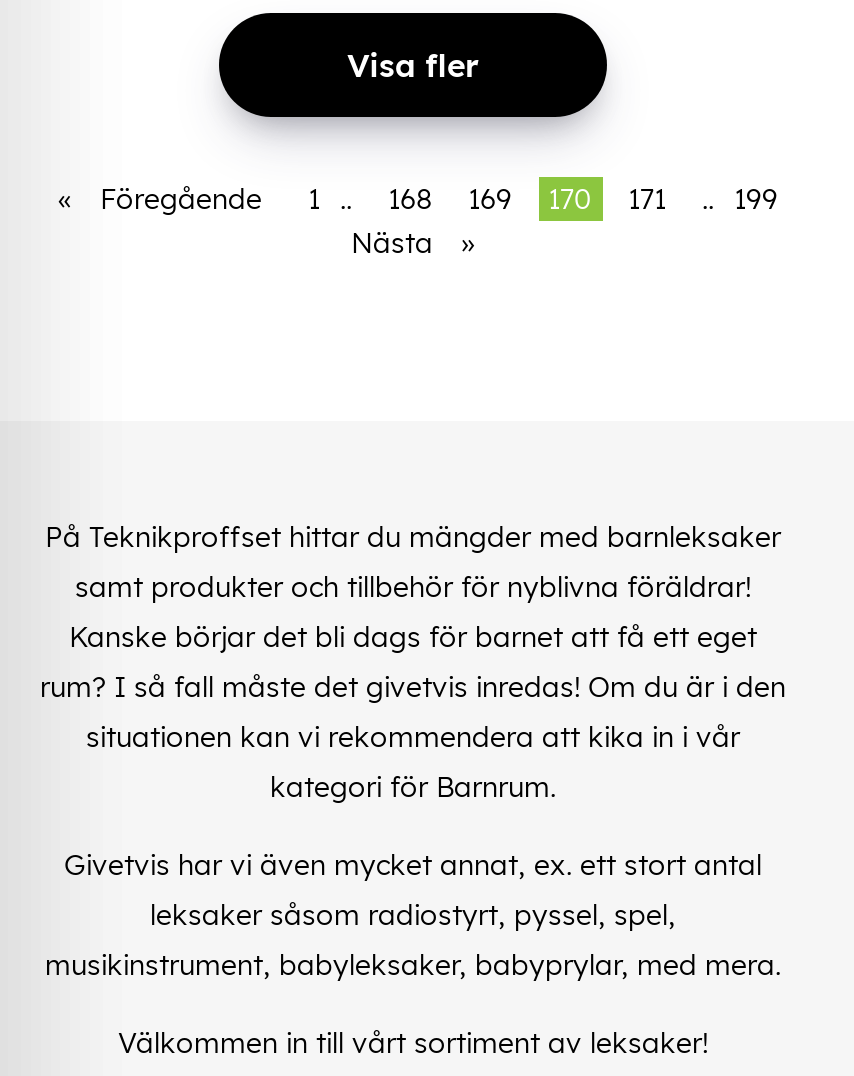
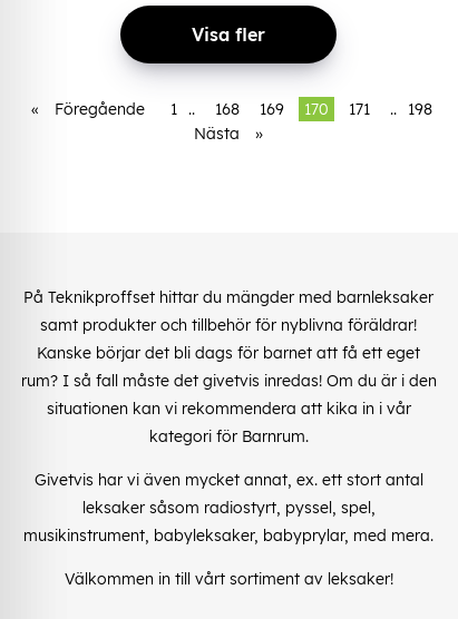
[702,181,778,217] .. 199 -> [389,99,432,119] .. 198

